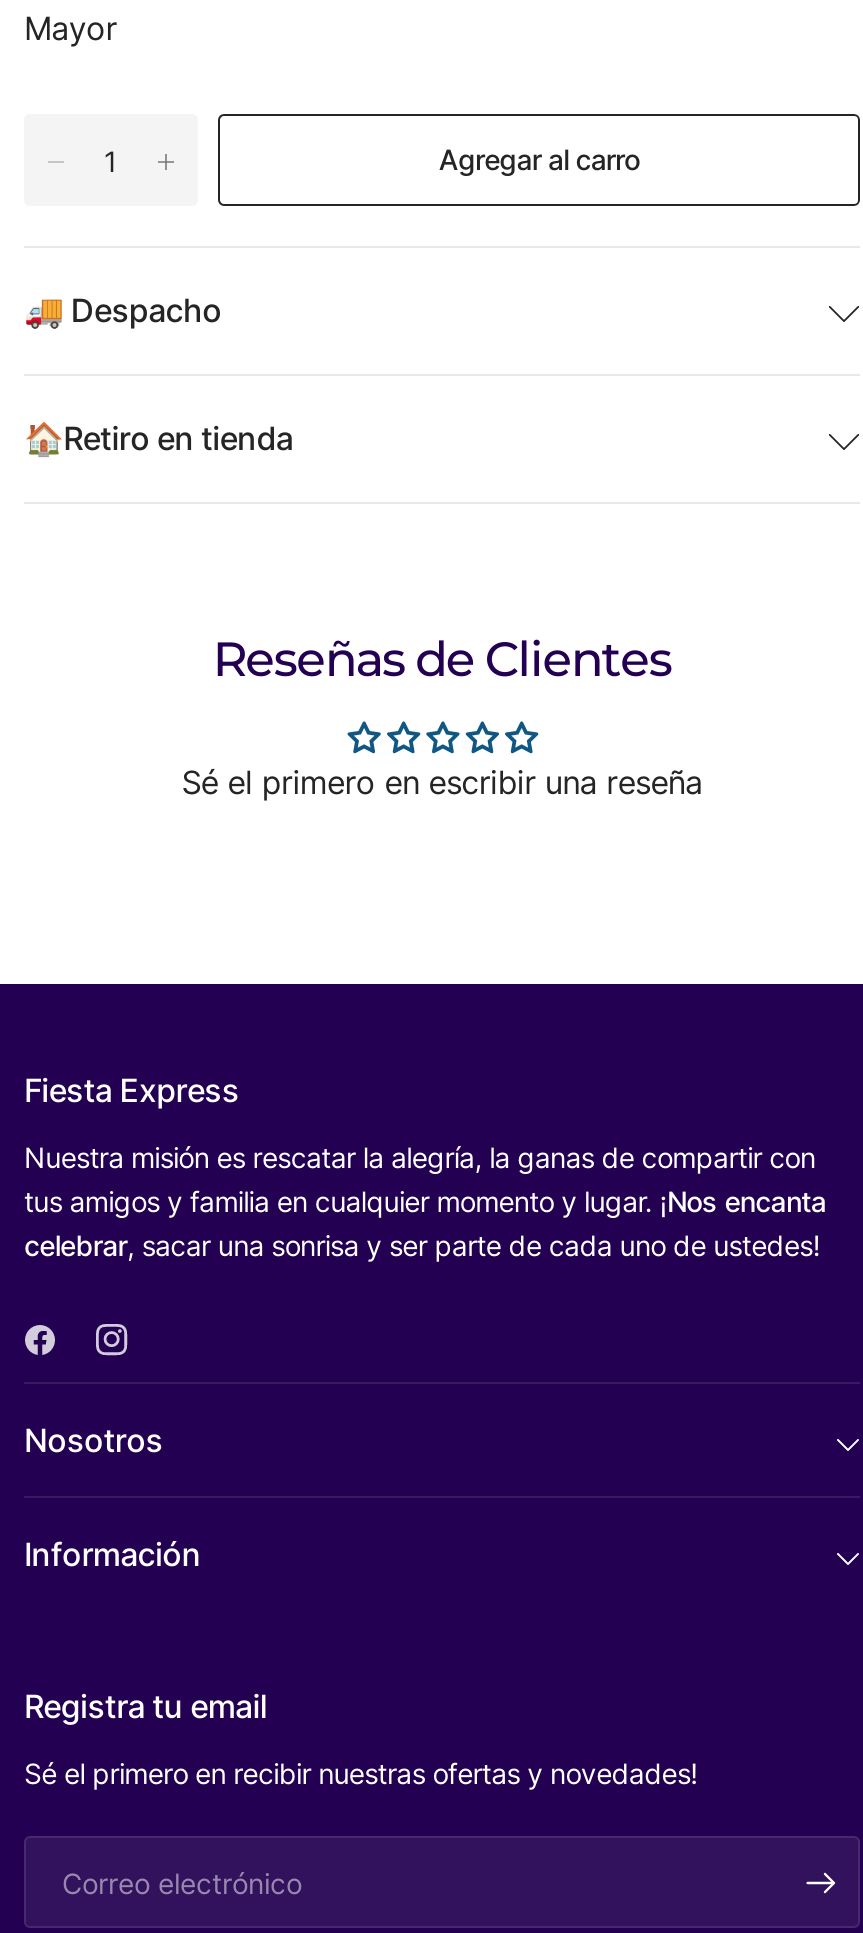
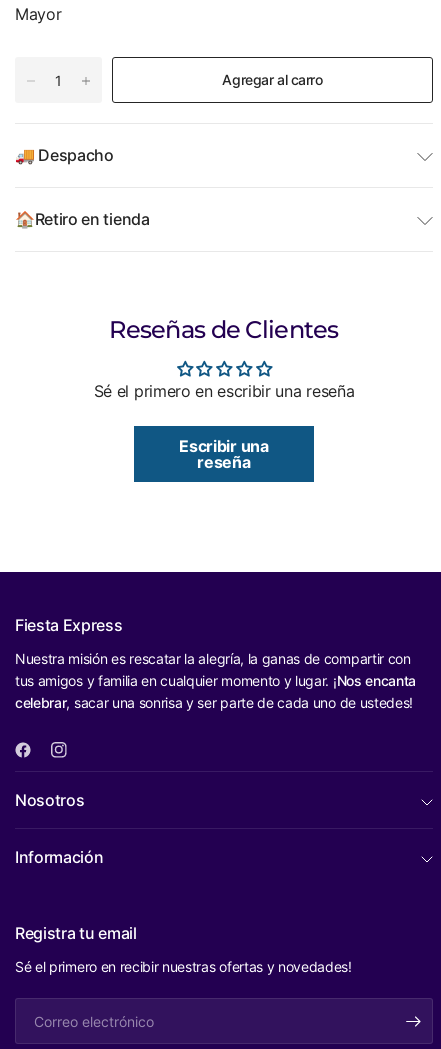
none -> [179,436,269,472] Escribir una | reseña

